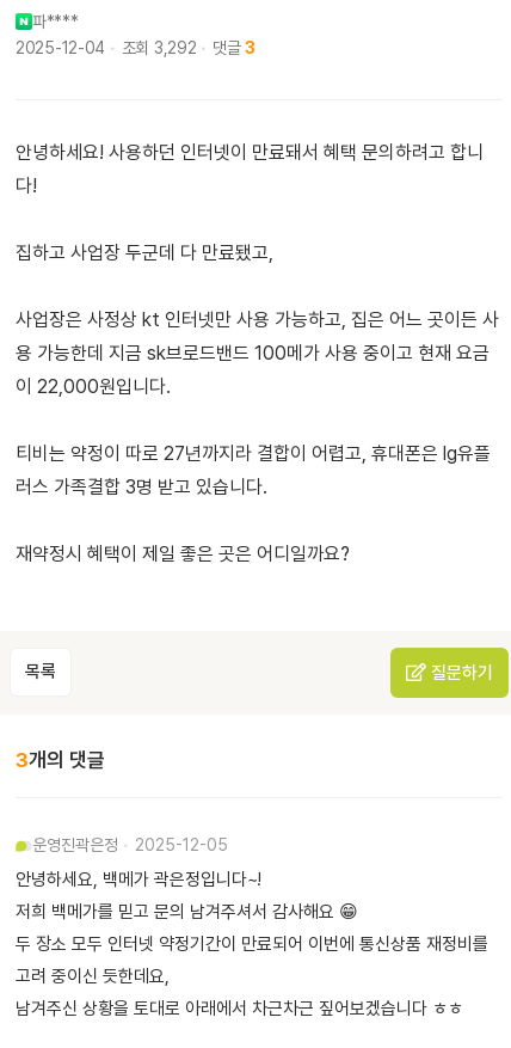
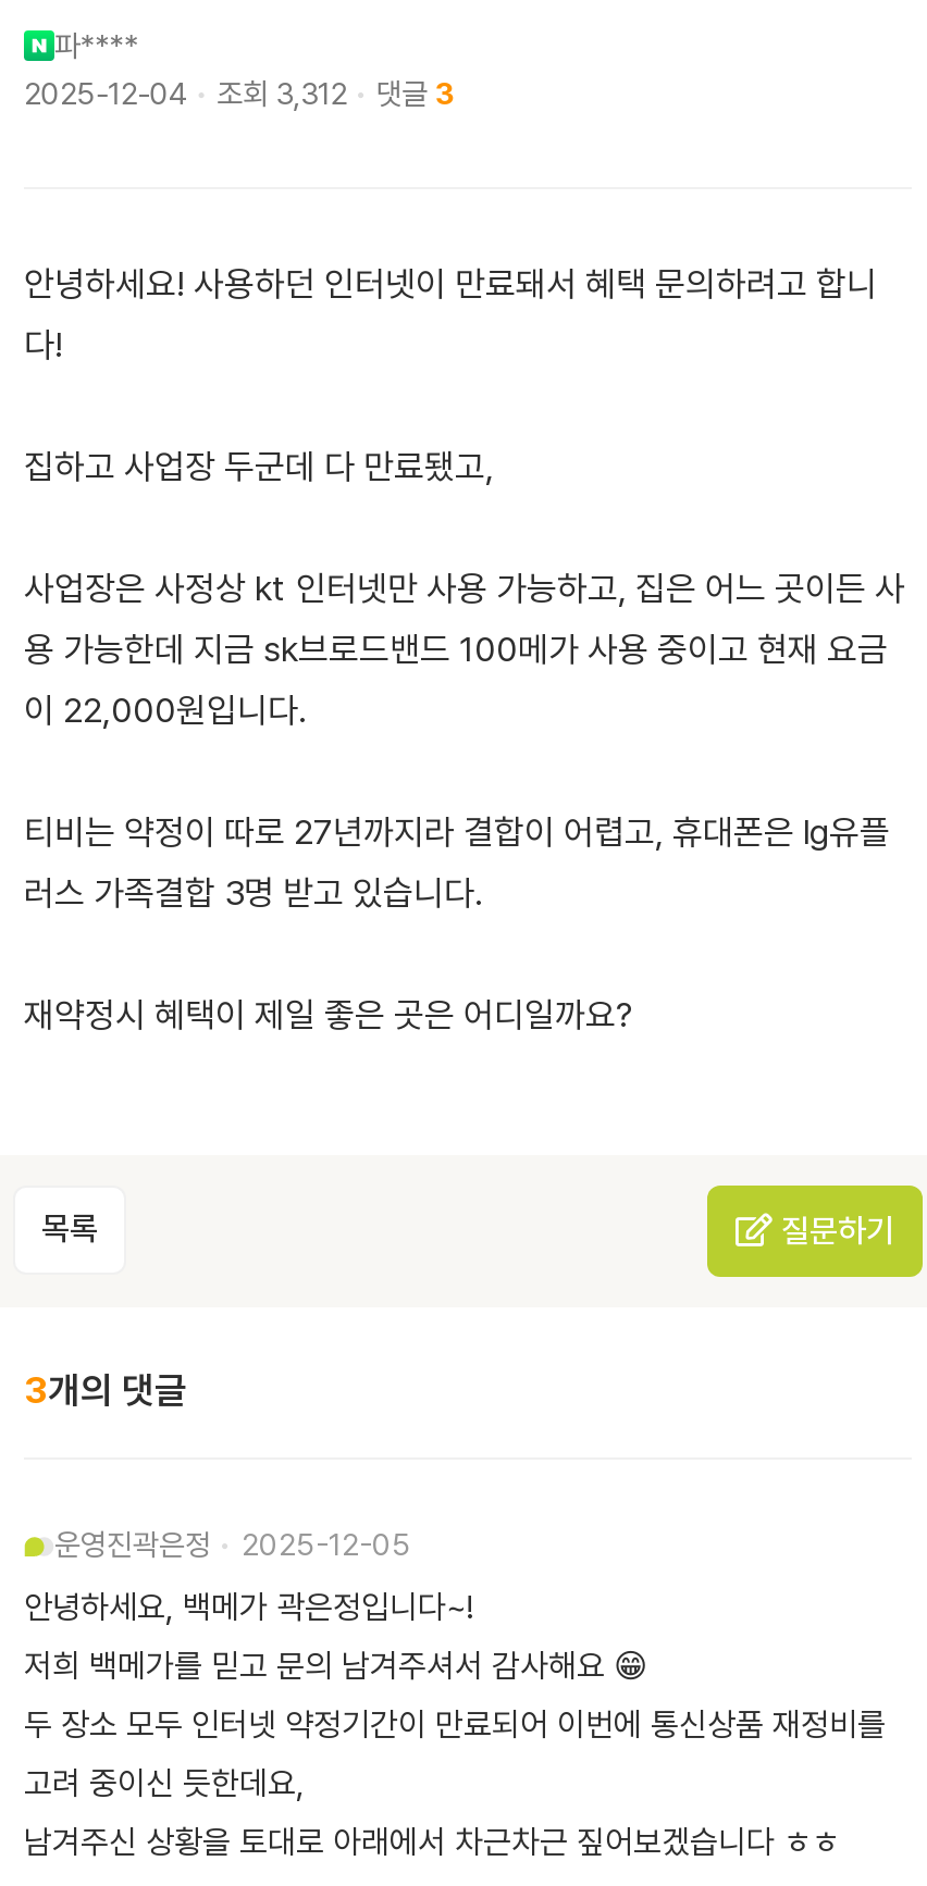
[16,38,255,57] 2025-12-04 조회 3,292 댓글 3 -> [24,76,454,111] 2025-12-04 조회 3,312 댓글 3

